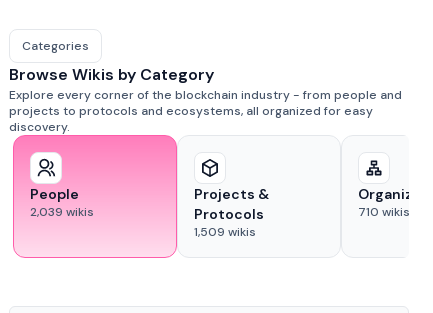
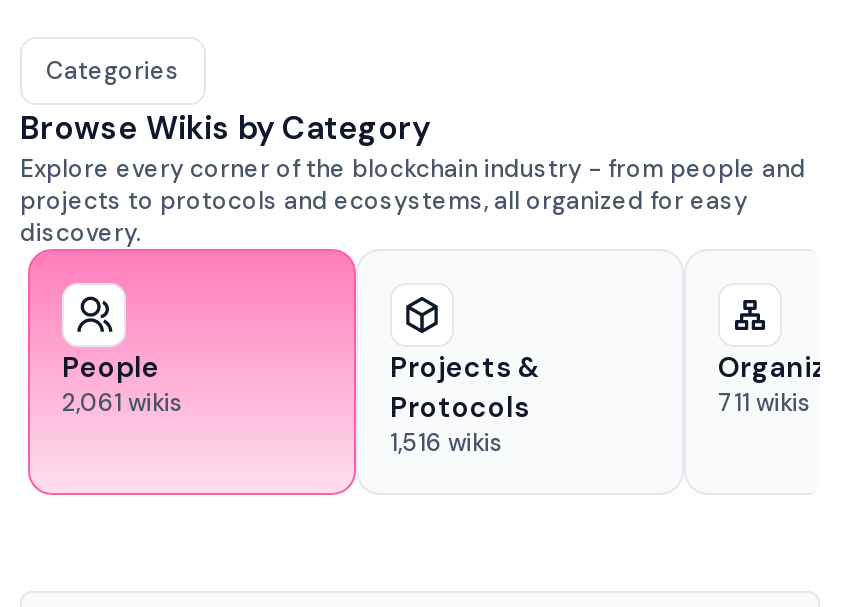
[30,204,94,220] 2,039 wikis -> [62,387,184,419] 2,061 wikis
[358,204,410,220] 710 wikis -> [718,387,812,419] 711 wikis
[194,224,256,240] 1,509 wikis -> [390,427,504,459] 1,516 wikis

